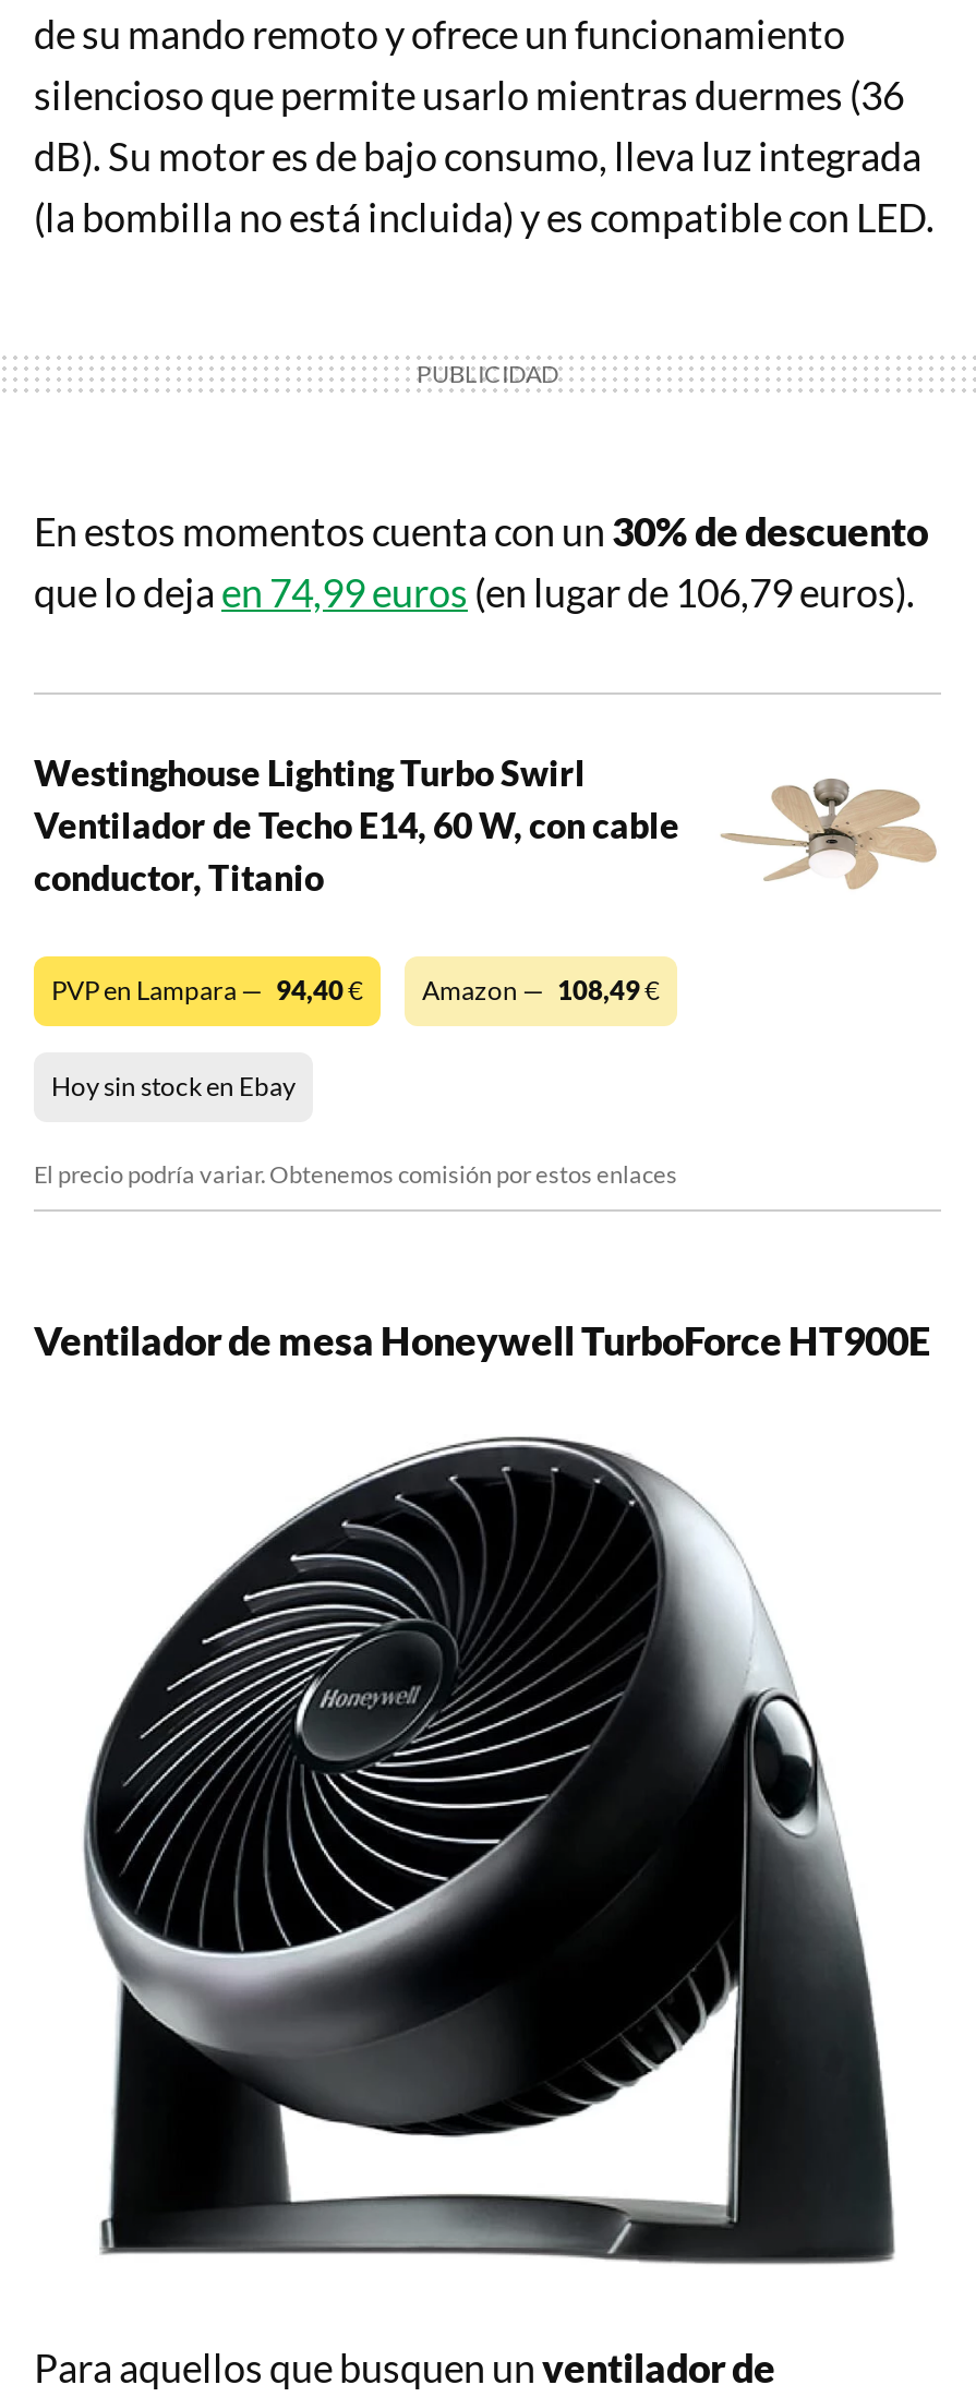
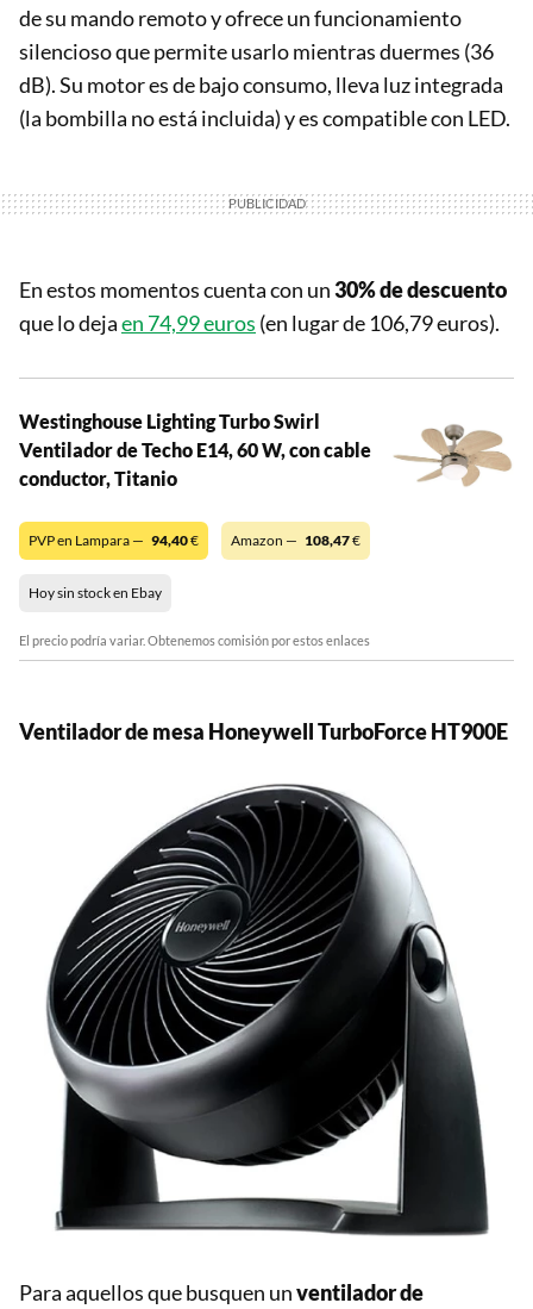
[51,973,660,1006] PVP en Lampara — 94,40€ Amazon — 108,49€ -> [29,532,360,549] PVP en Lampara — 94,40€ Amazon — 108,47€

